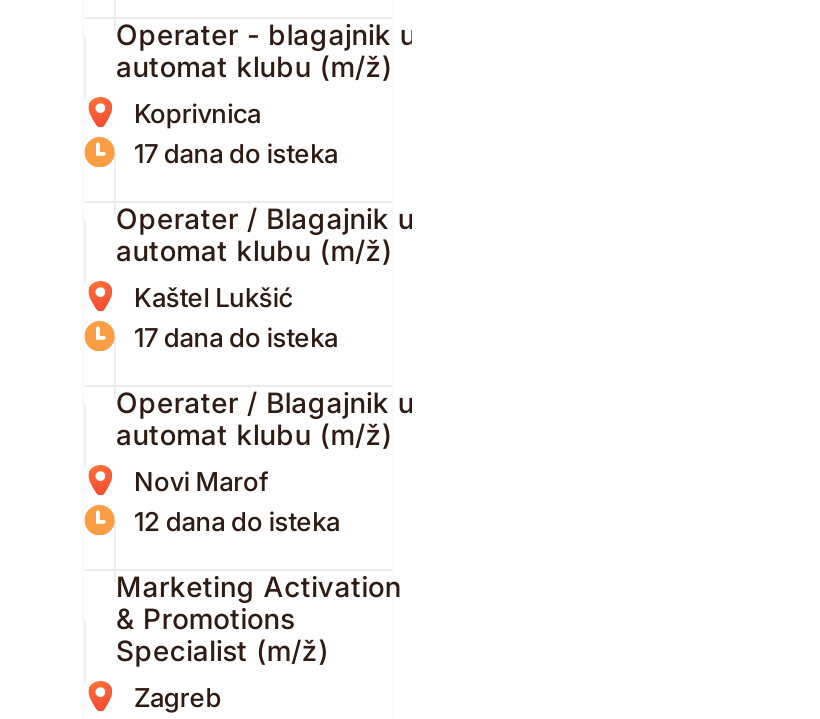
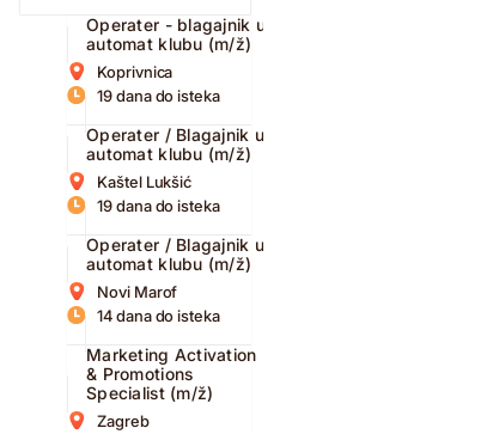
[134,137,338,169] 17 dana do isteka -> [97,86,220,105] 19 dana do isteka
[134,321,338,353] 17 dana do isteka -> [97,196,220,215] 19 dana do isteka
[134,505,340,537] 12 dana do isteka -> [97,306,220,325] 14 dana do isteka

